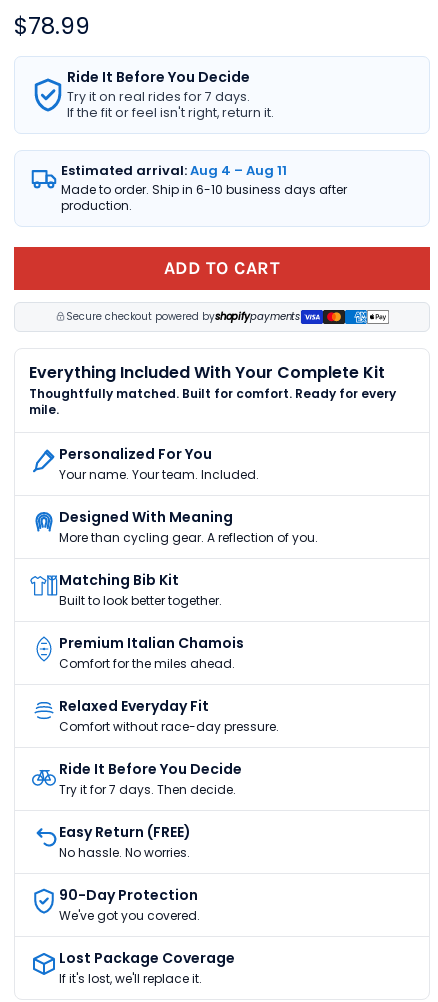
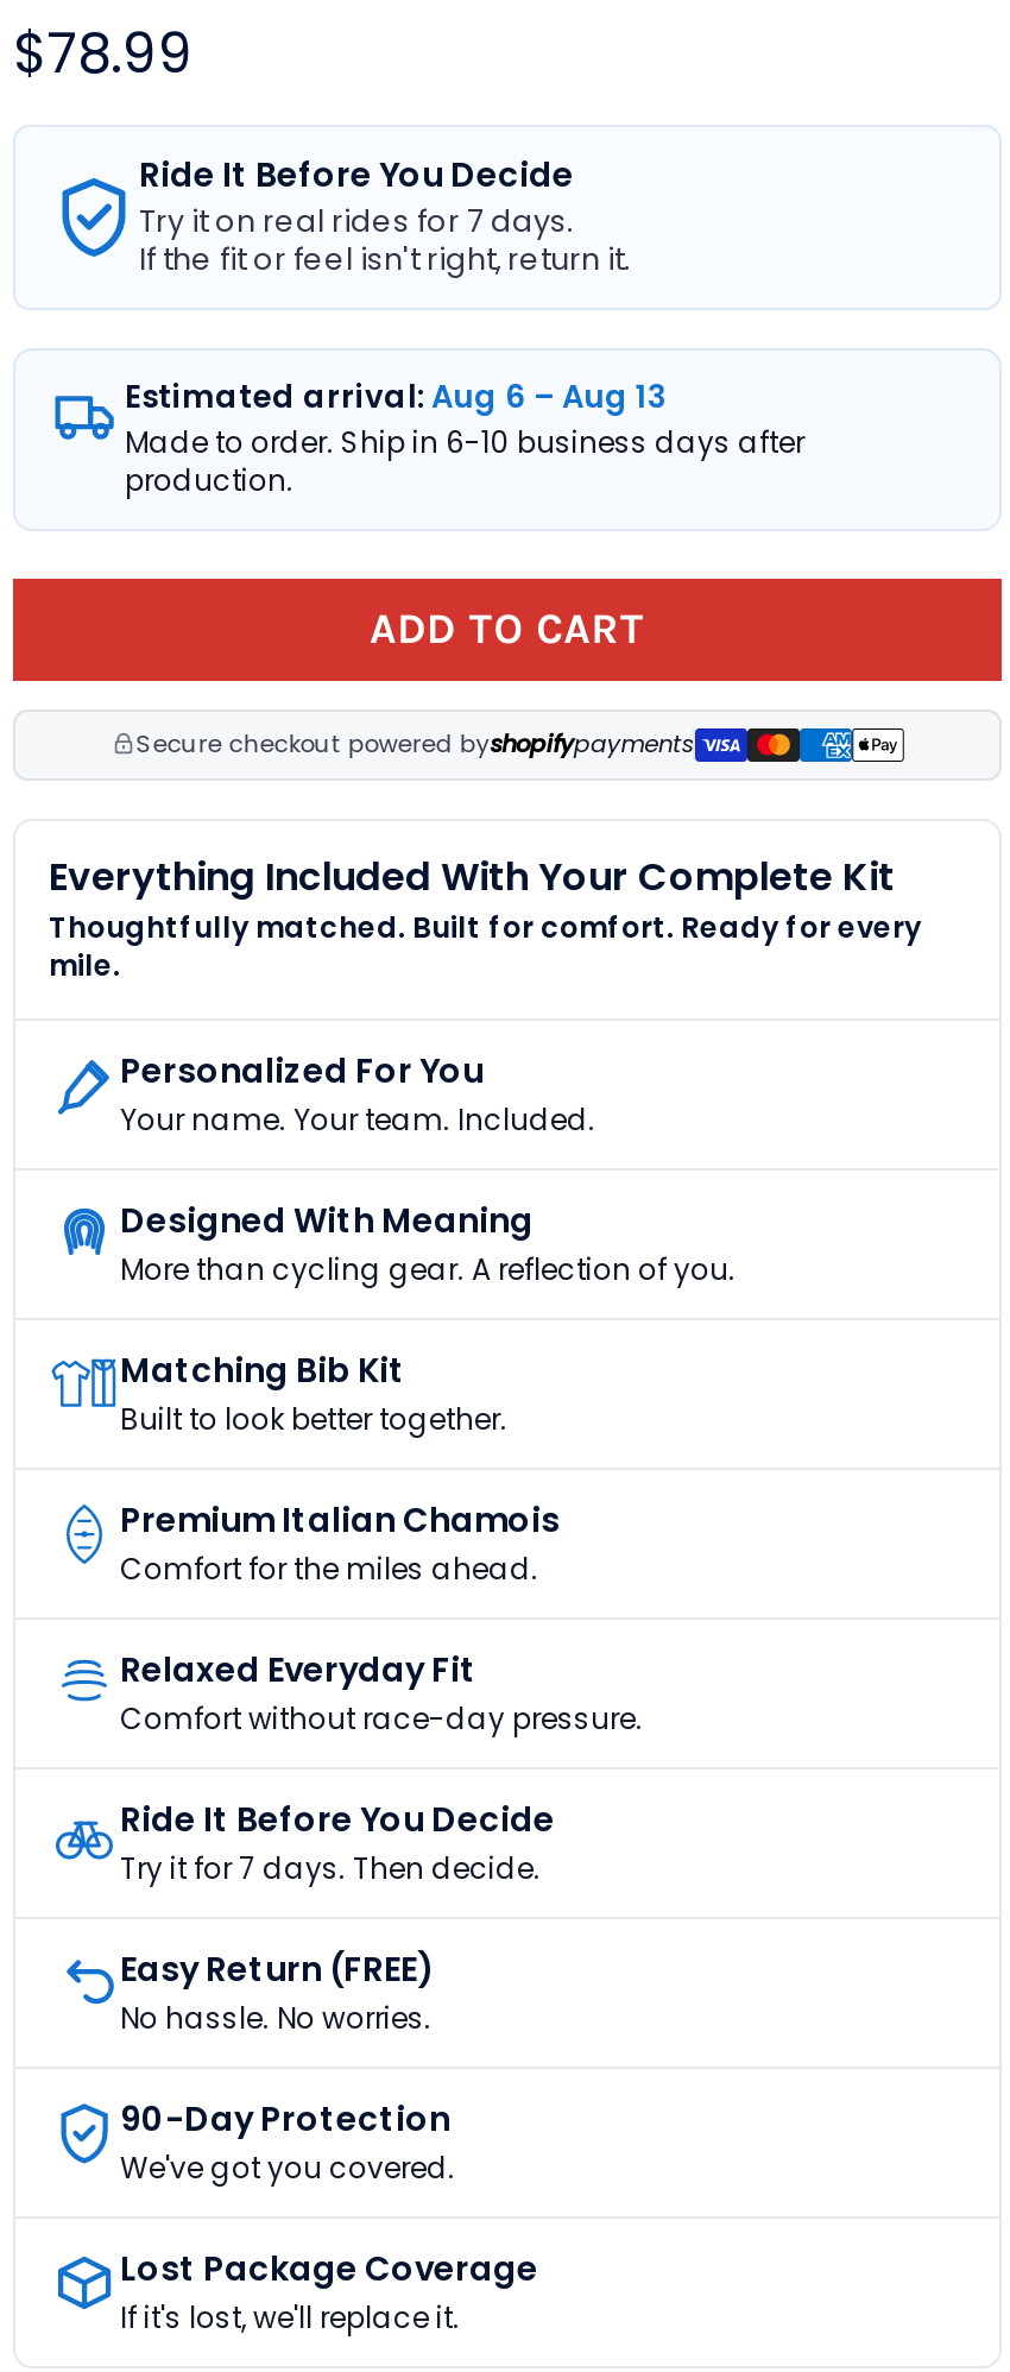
[61,161,287,180] Estimated arrival: Aug 4 – Aug 11 -> [125,374,667,419] Estimated arrival: Aug 6 – Aug 13

